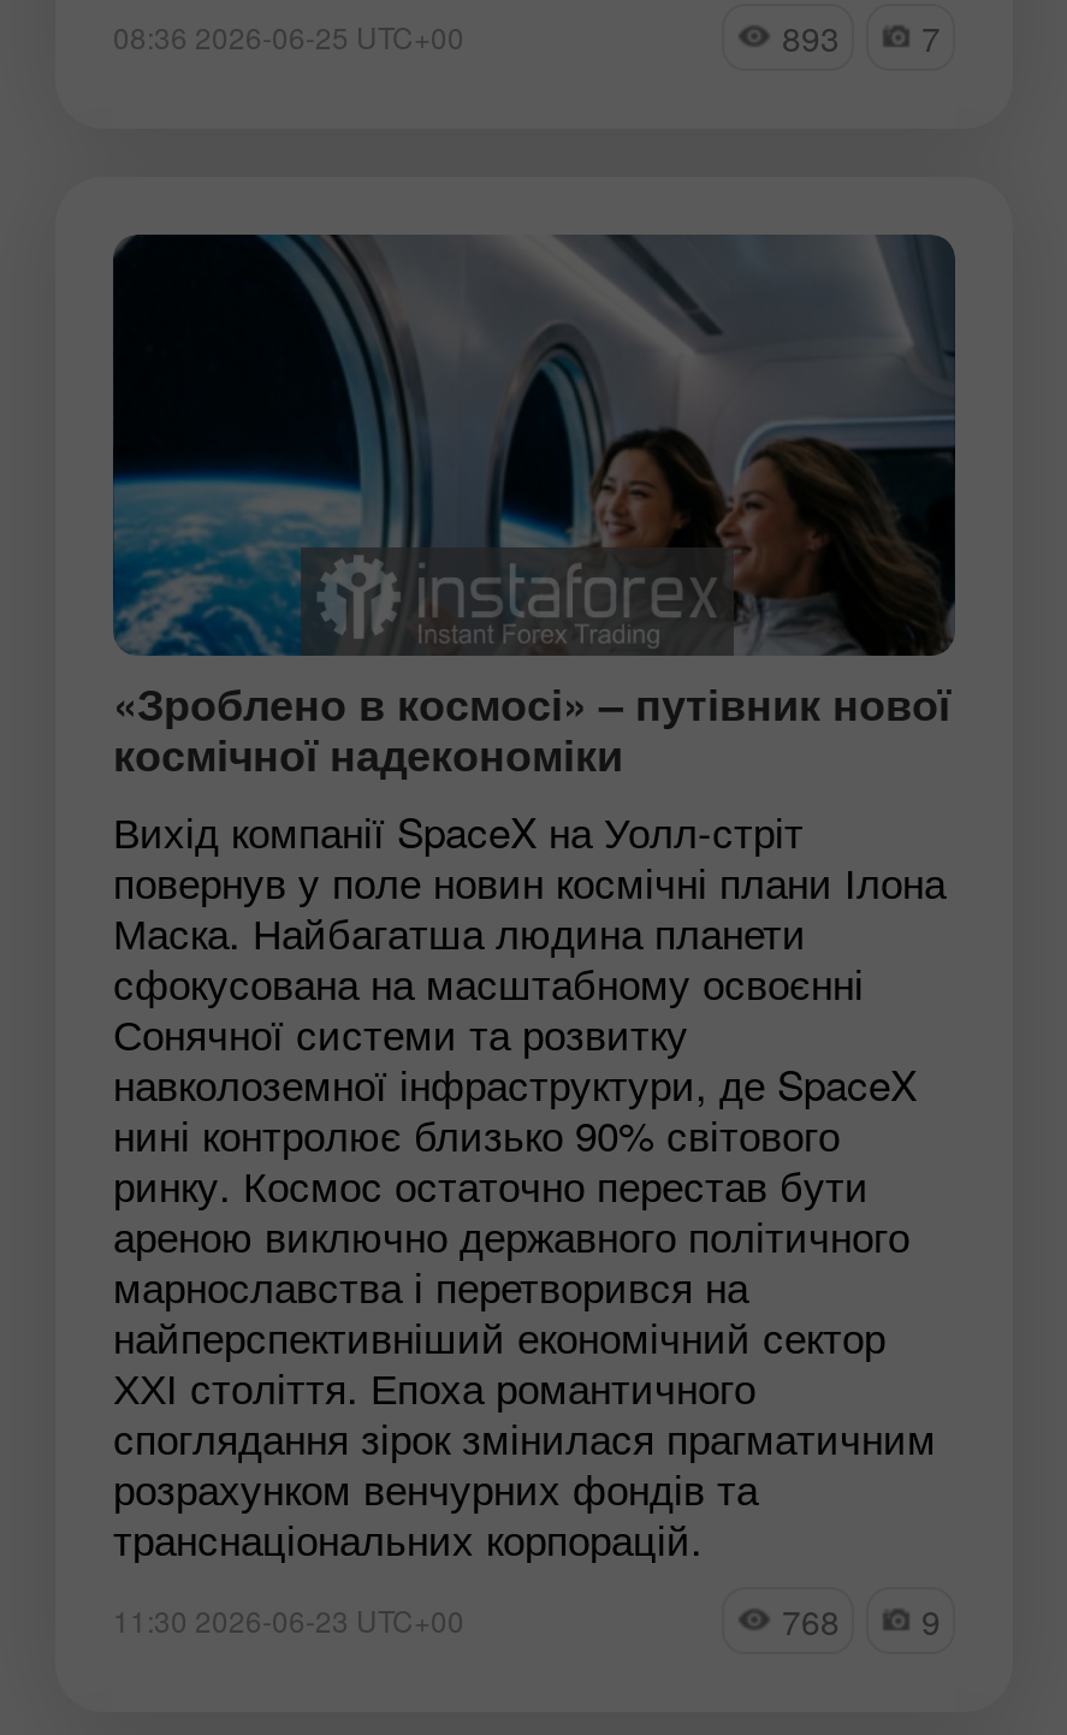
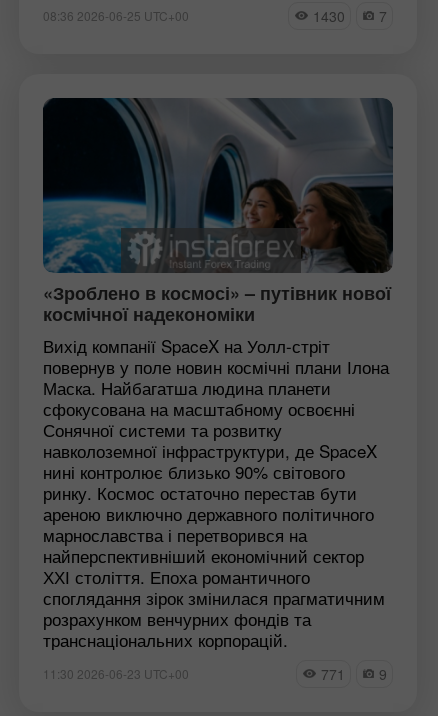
[782,13,941,61] 893 7 -> [313,6,387,26] 1430 7
[782,1597,941,1645] 768 9 -> [321,664,387,684] 771 9

